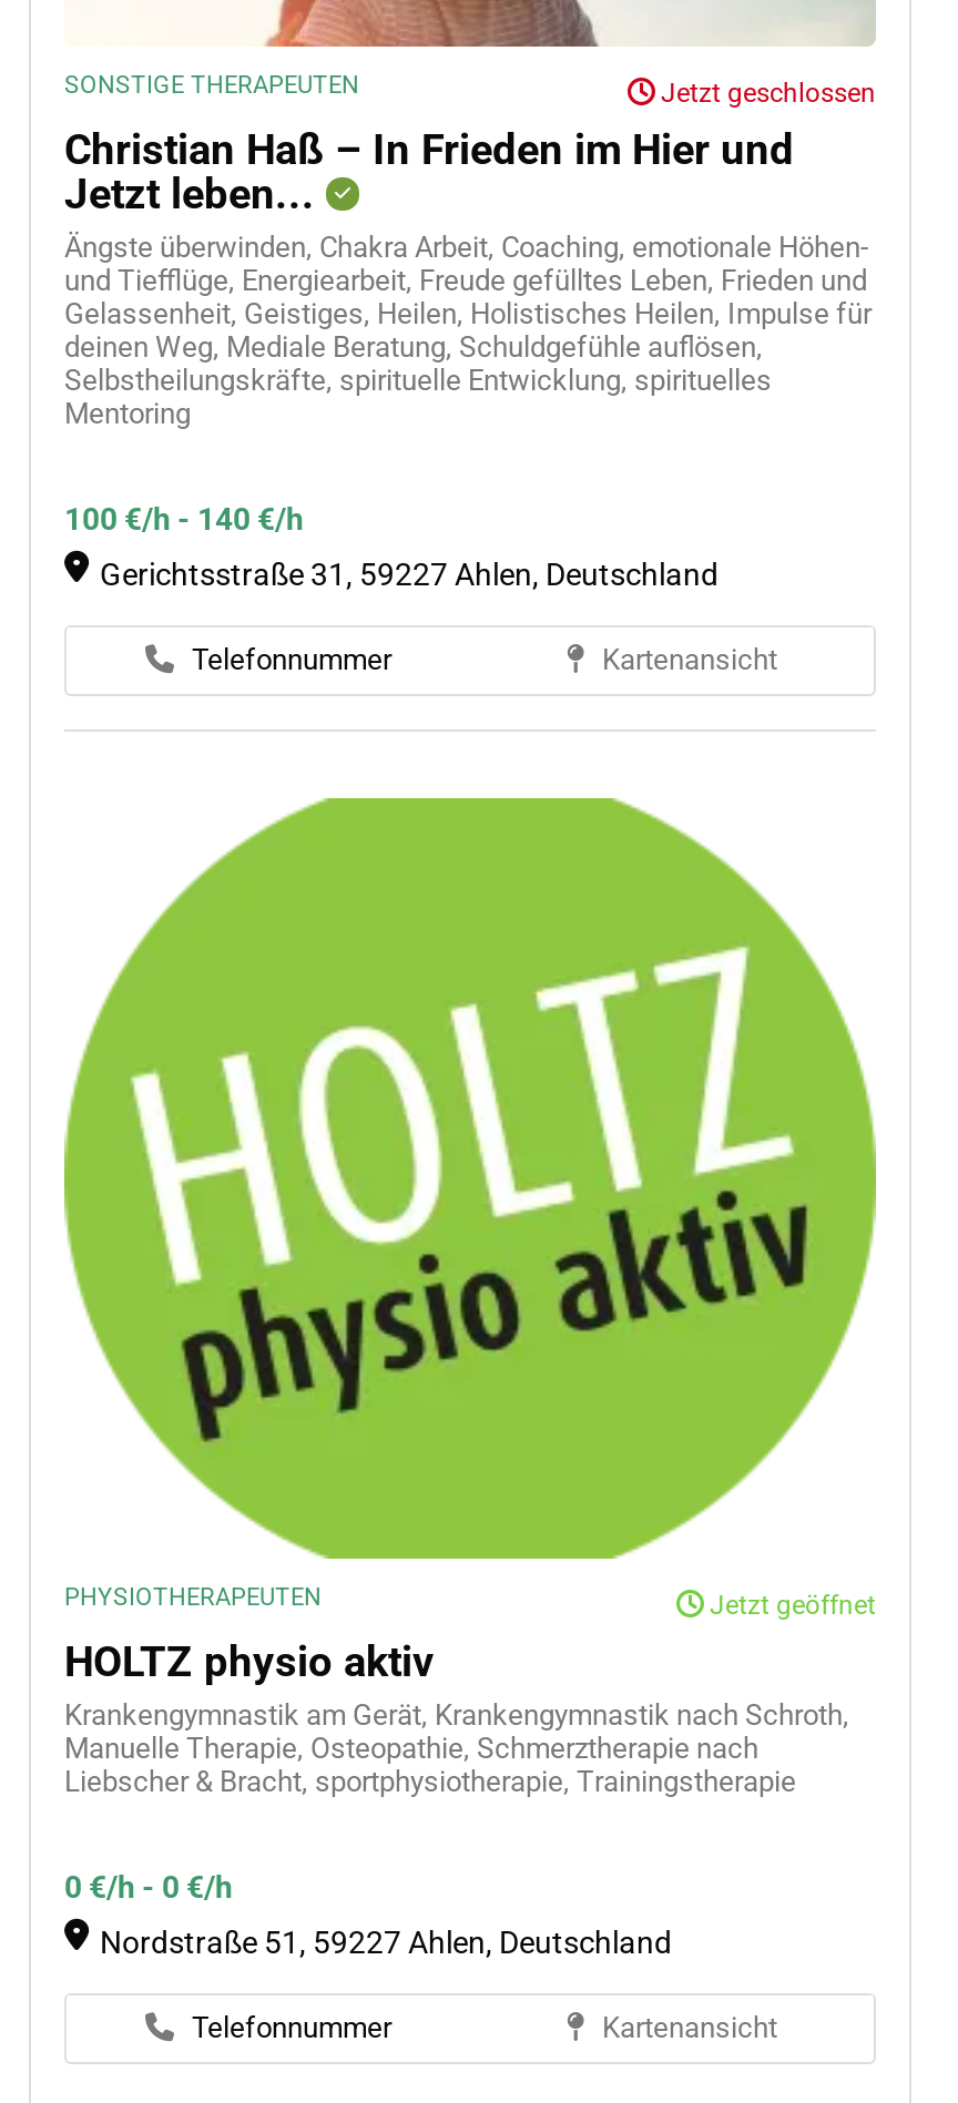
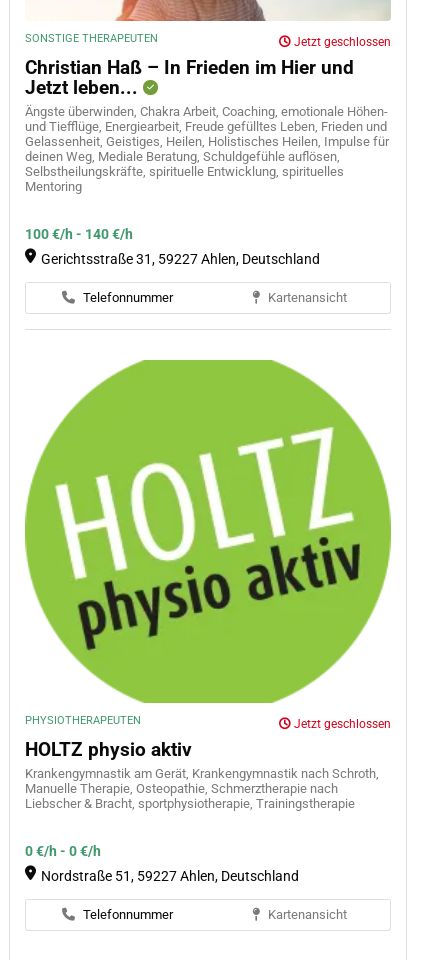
[703,1589,876,1621] Jetzt geöffnet -> [291,717,391,731] Jetzt geschlossen

